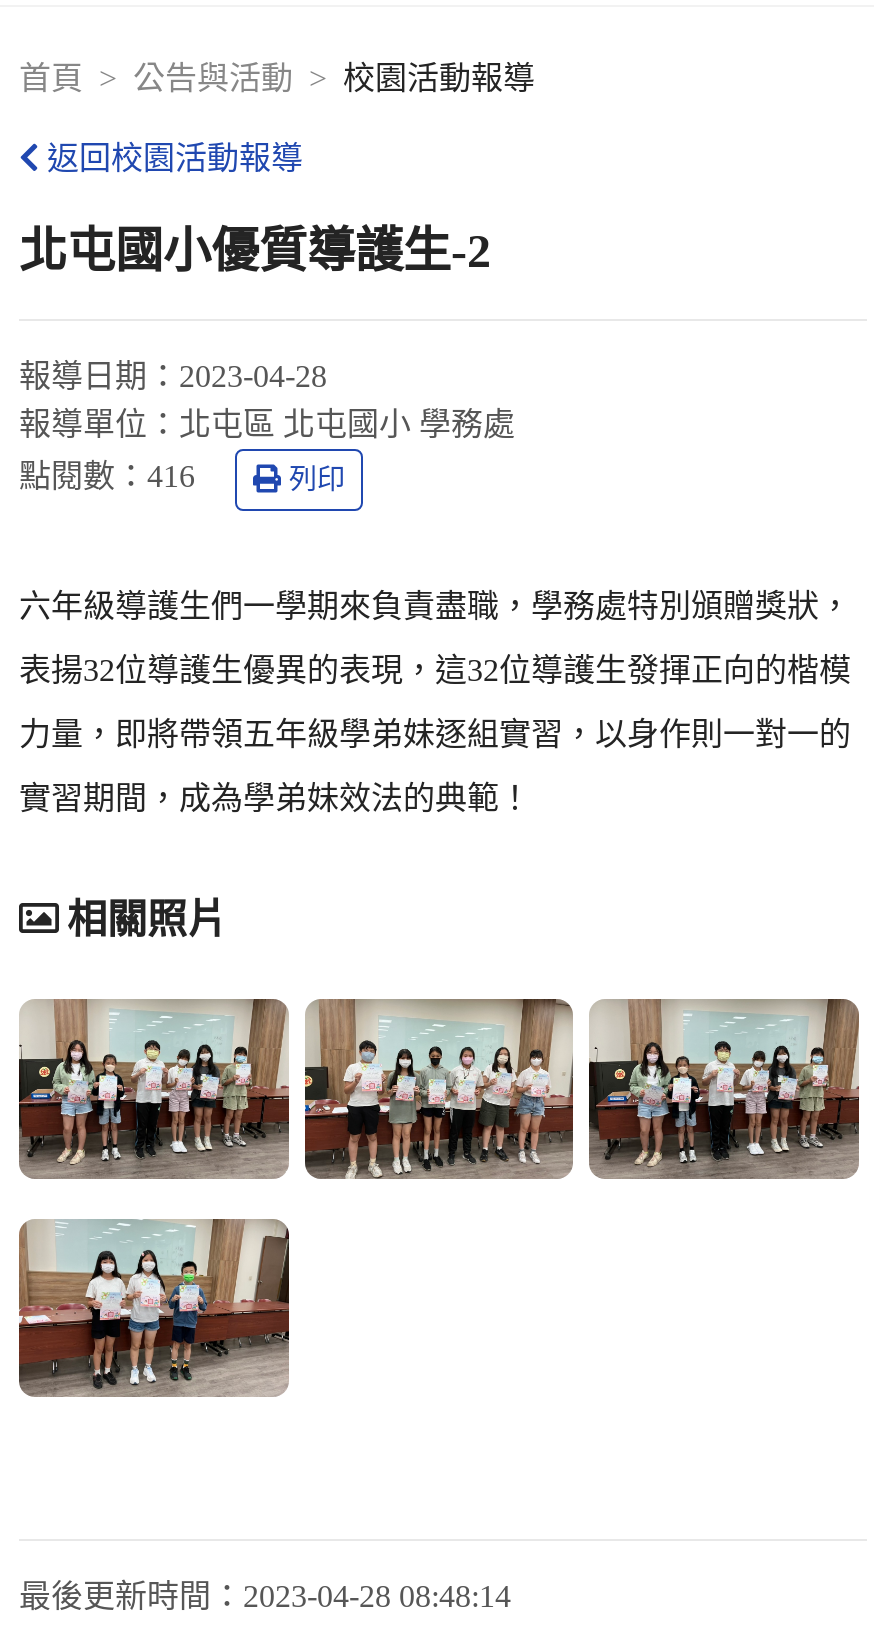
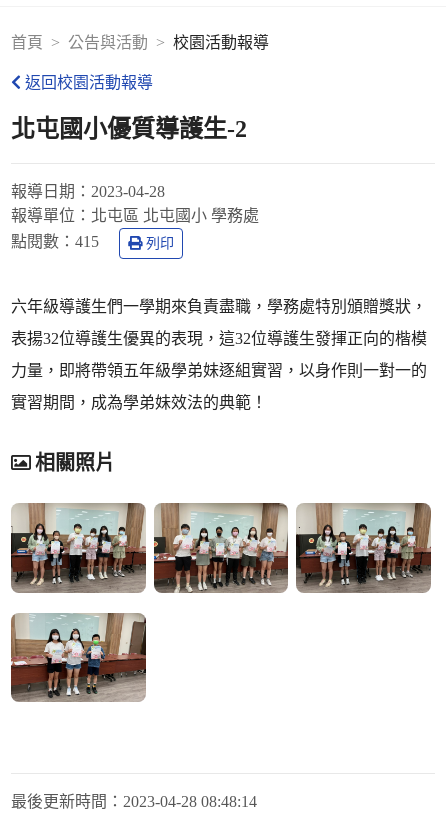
[19,459,195,493] 點閱數：416 -> [11,233,99,250] 點閱數：415

